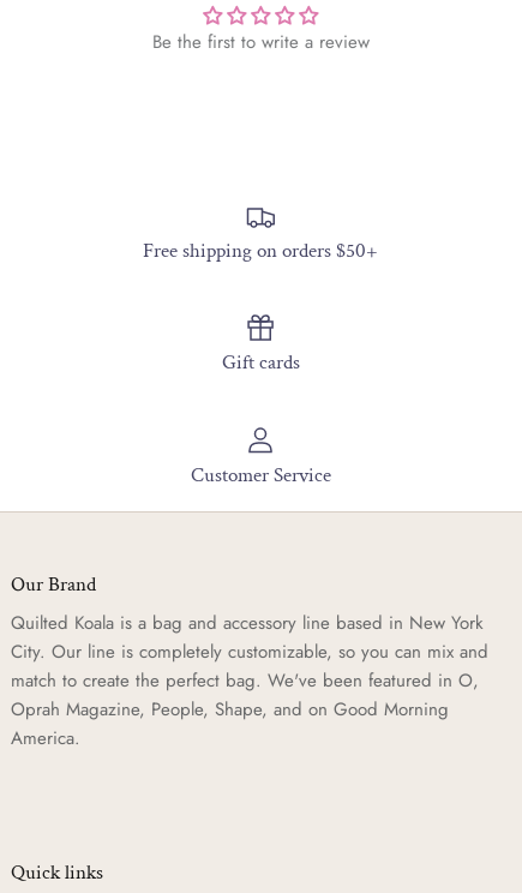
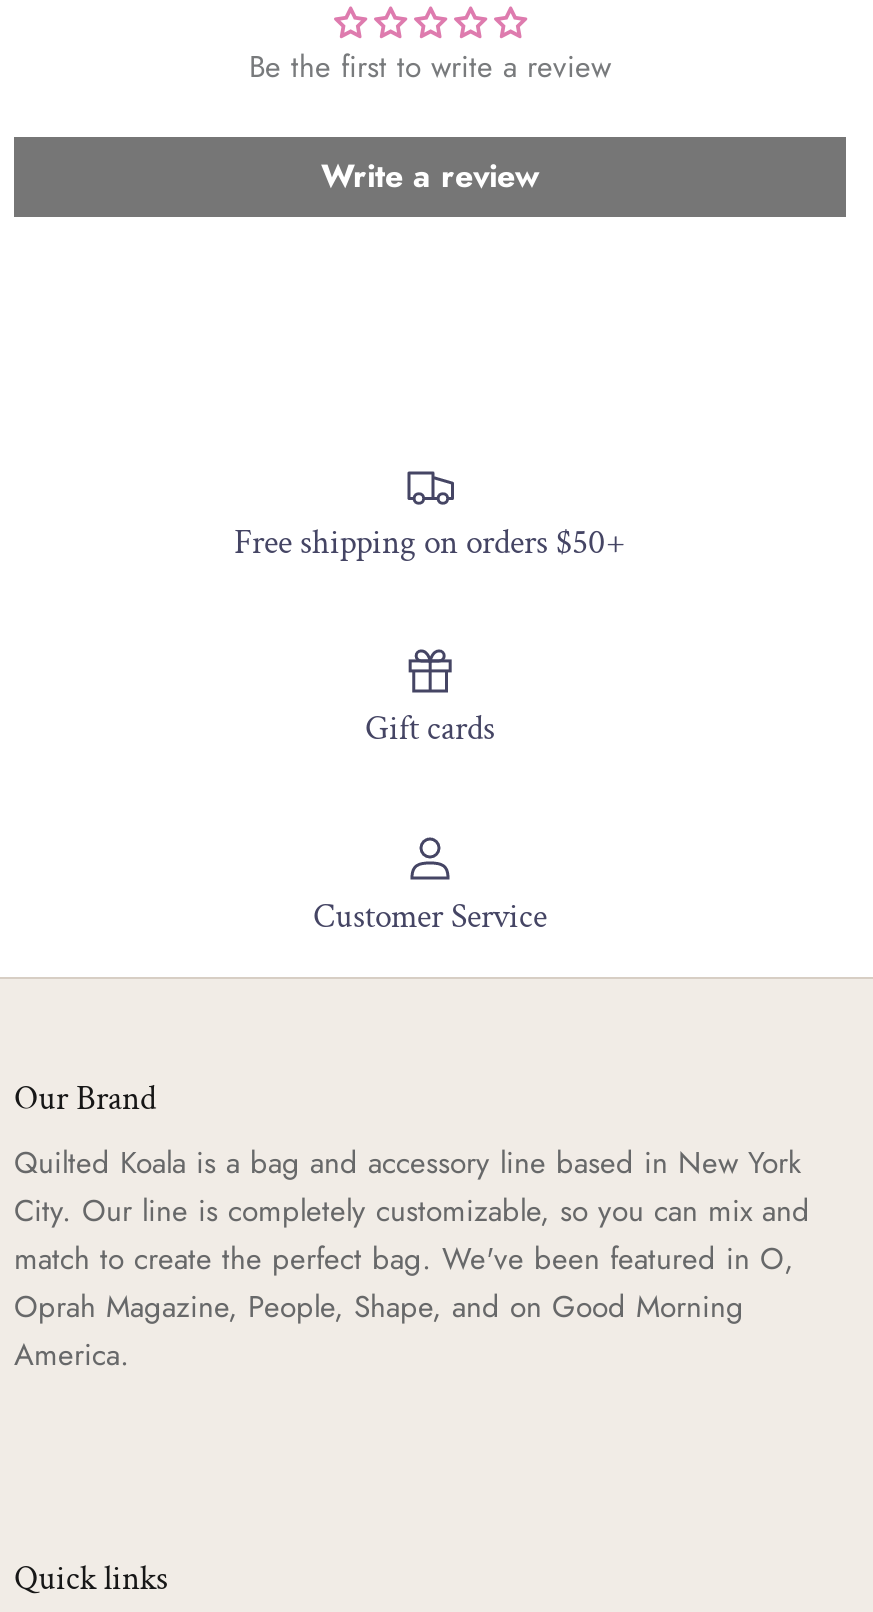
none -> [321,154,539,200] Write a review

